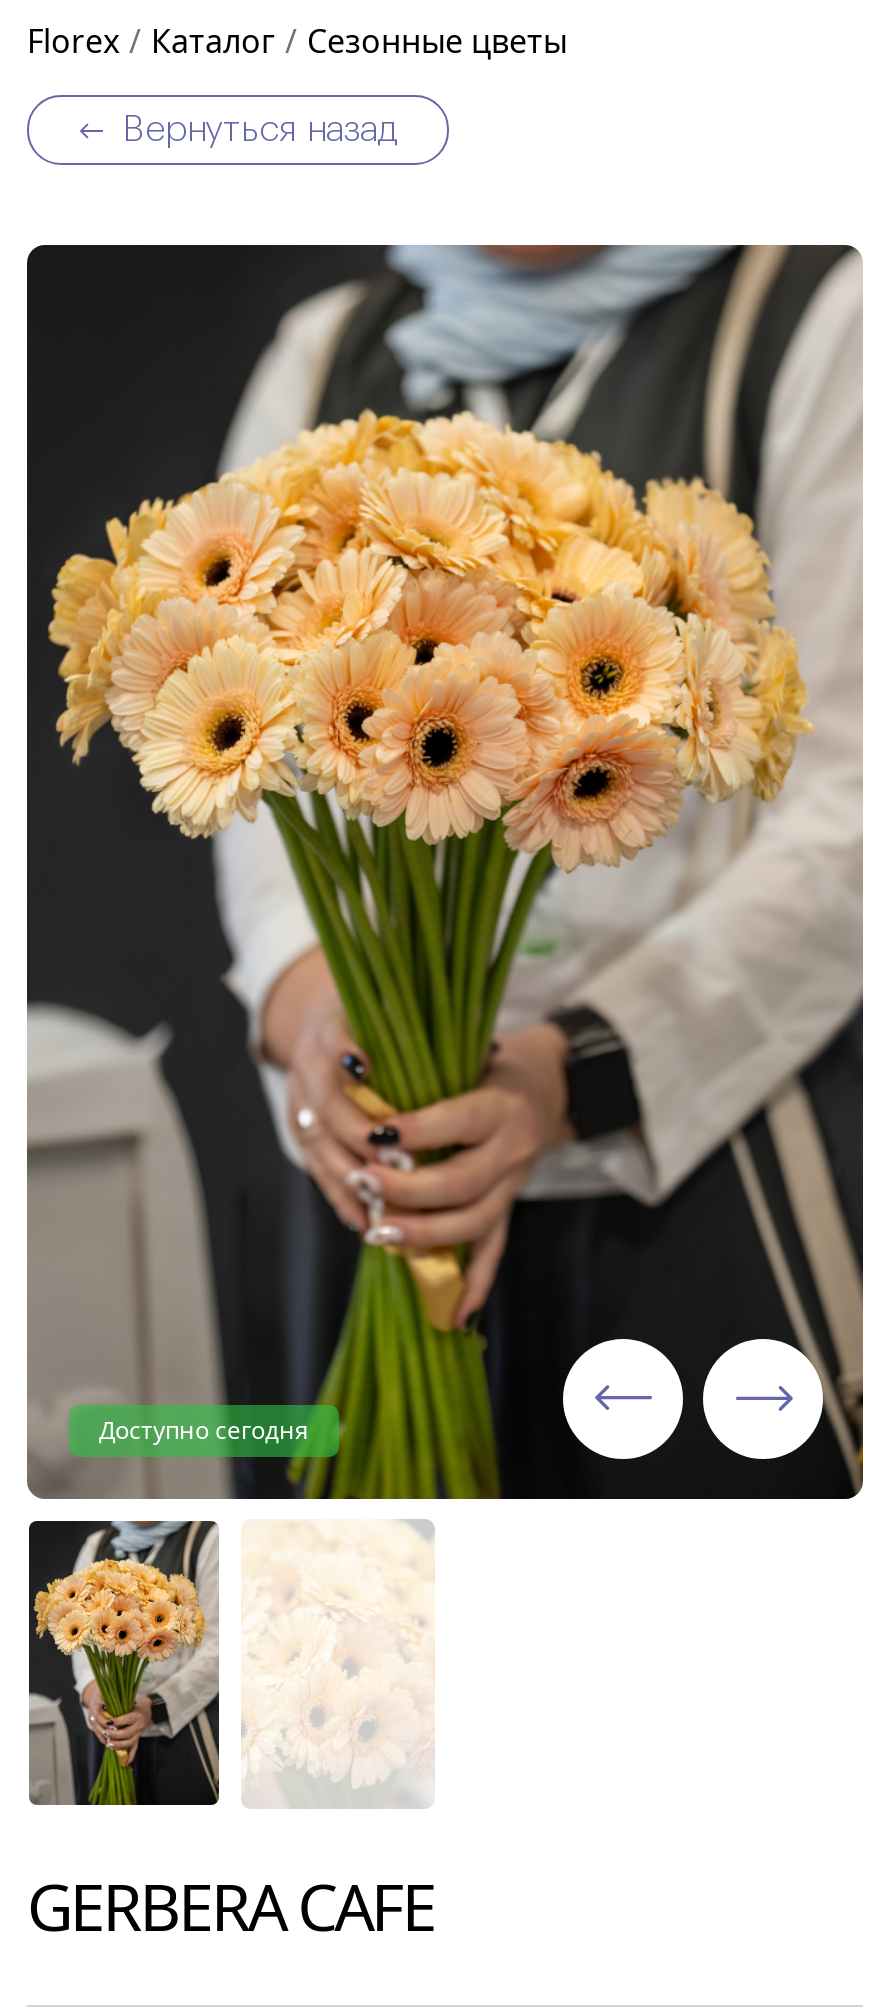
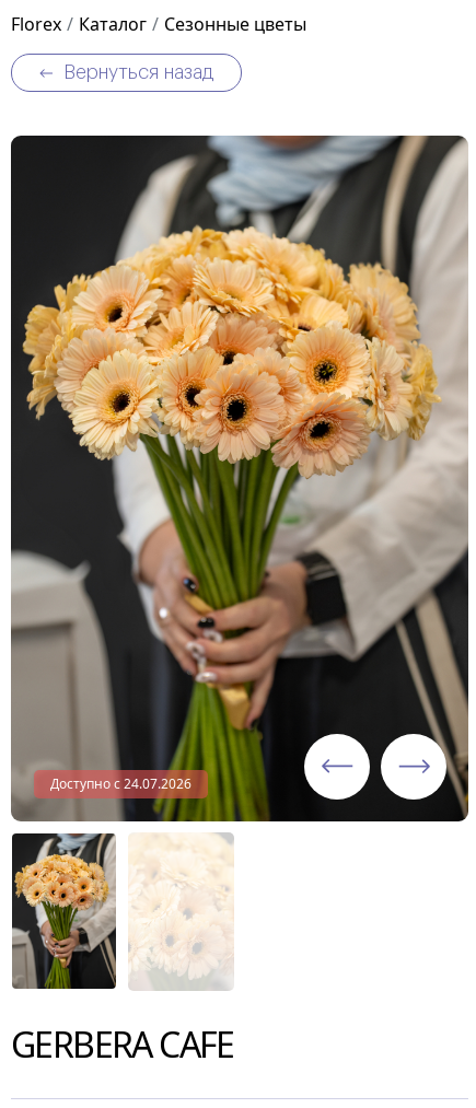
[99,1413,309,1447] Доступно сегодня -> [50,775,191,793] Доступно с 24.07.2026

